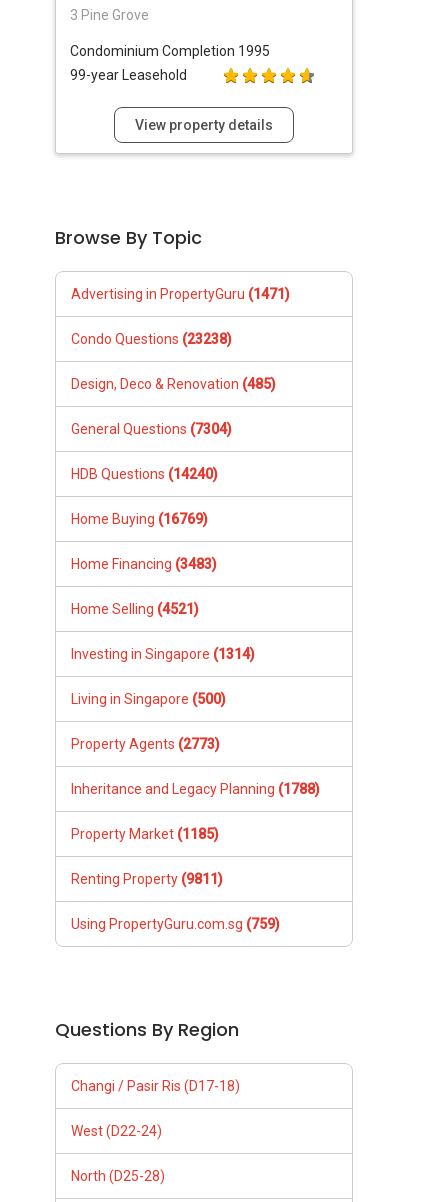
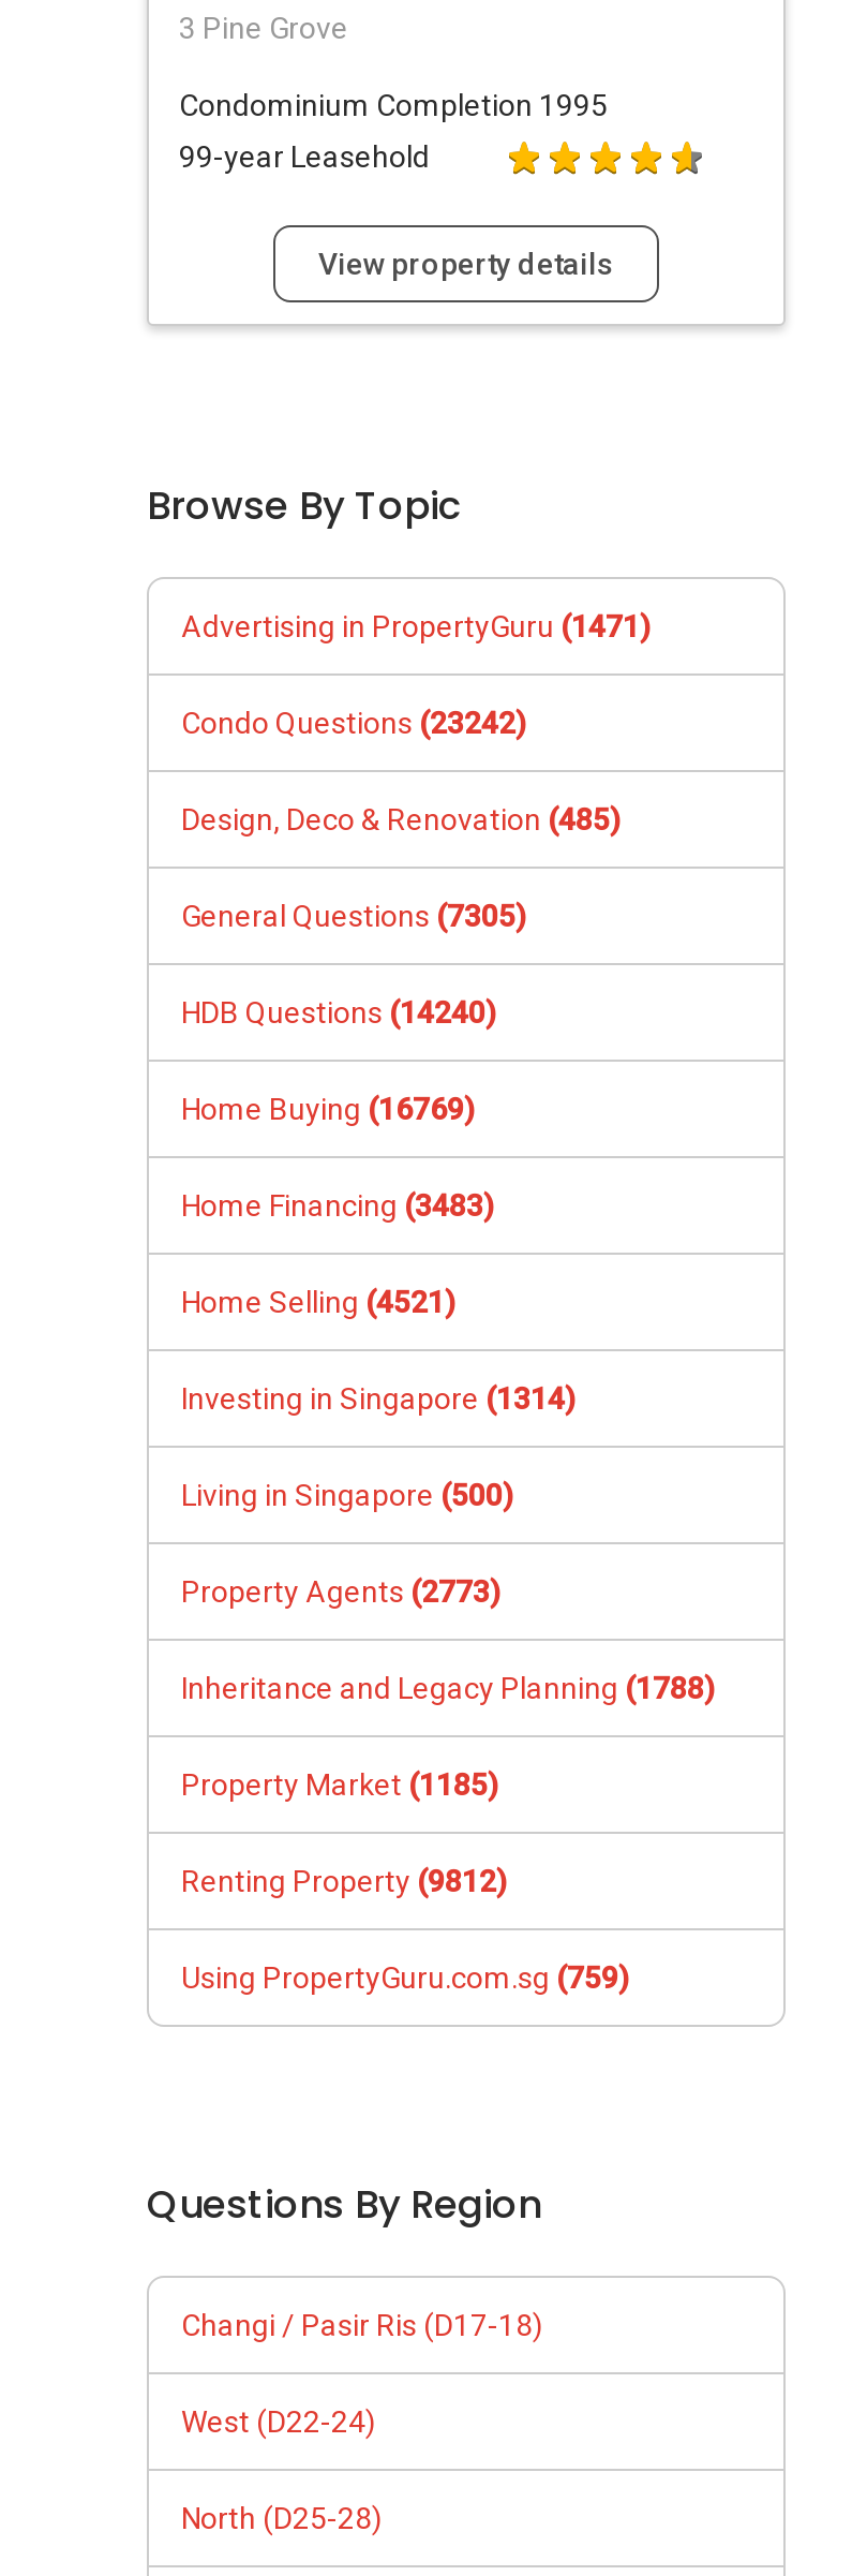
[71,330,232,346] Condo Questions (23238) -> [181,705,526,739] Condo Questions (23242)
[71,420,232,436] General Questions (7304) -> [181,898,526,932] General Questions (7305)
[71,870,223,886] Renting Property (9811) -> [181,1863,507,1897] Renting Property (9812)

